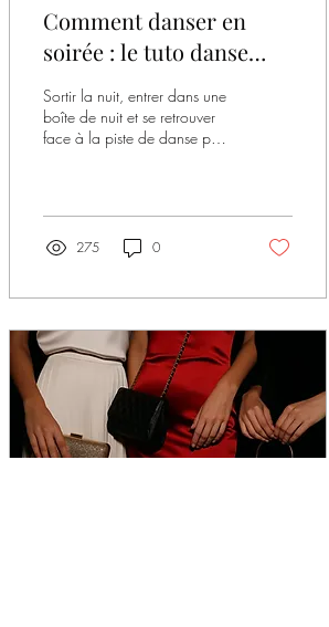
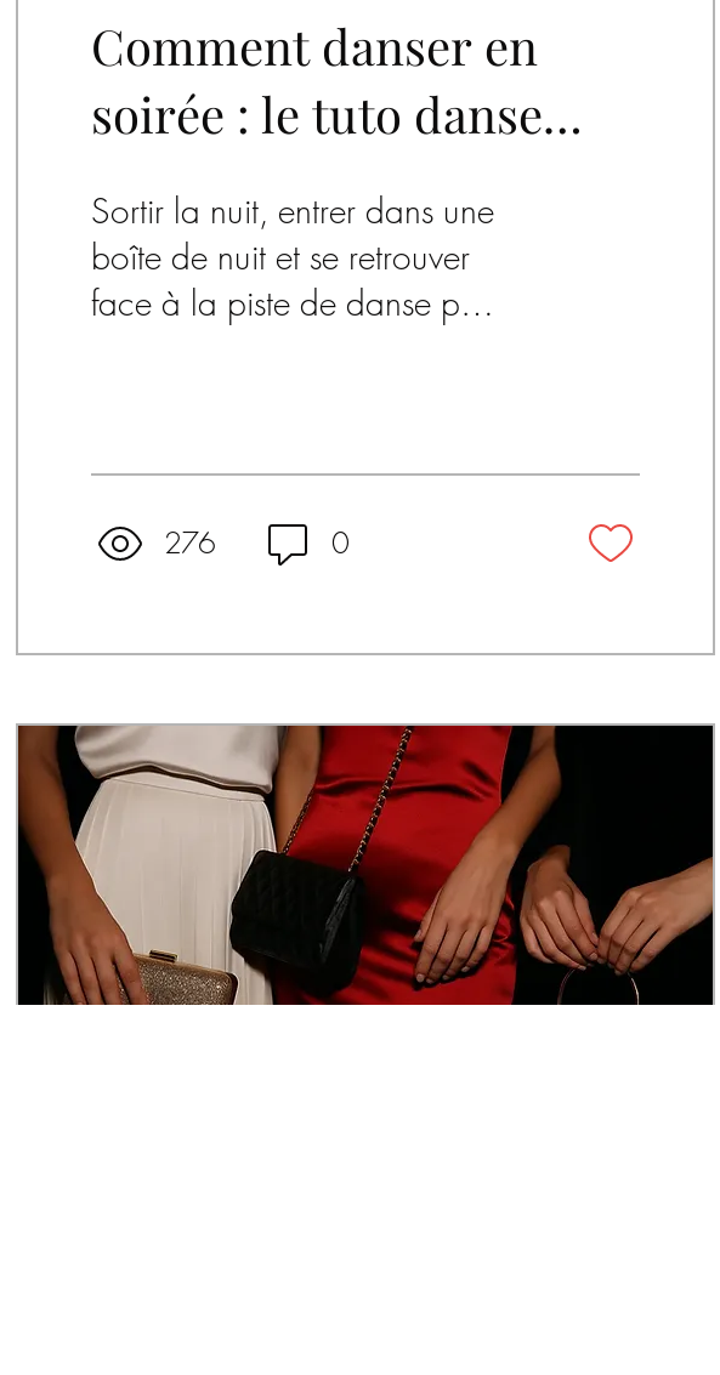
[76,238,99,257] 275 -> [164,522,215,563] 276

